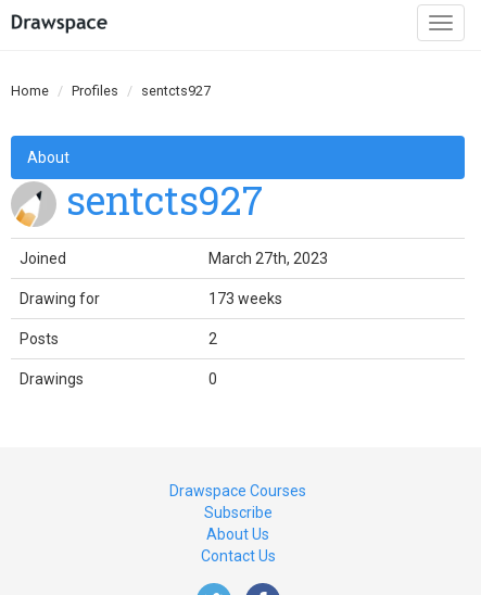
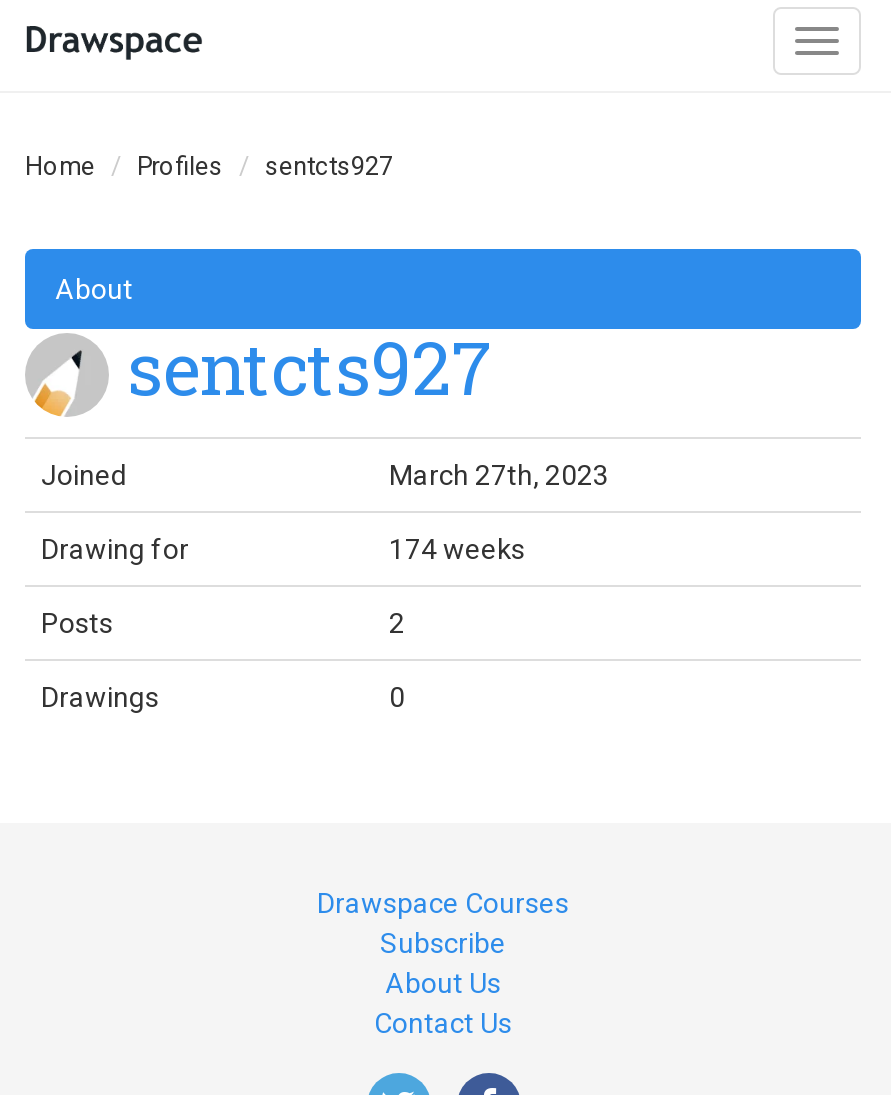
[208,290,282,308] 173 weeks -> [389,534,525,566] 174 weeks

